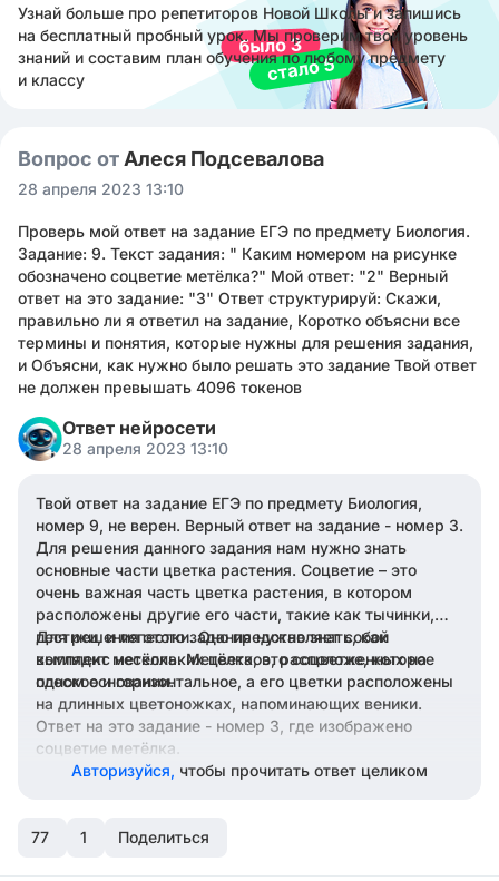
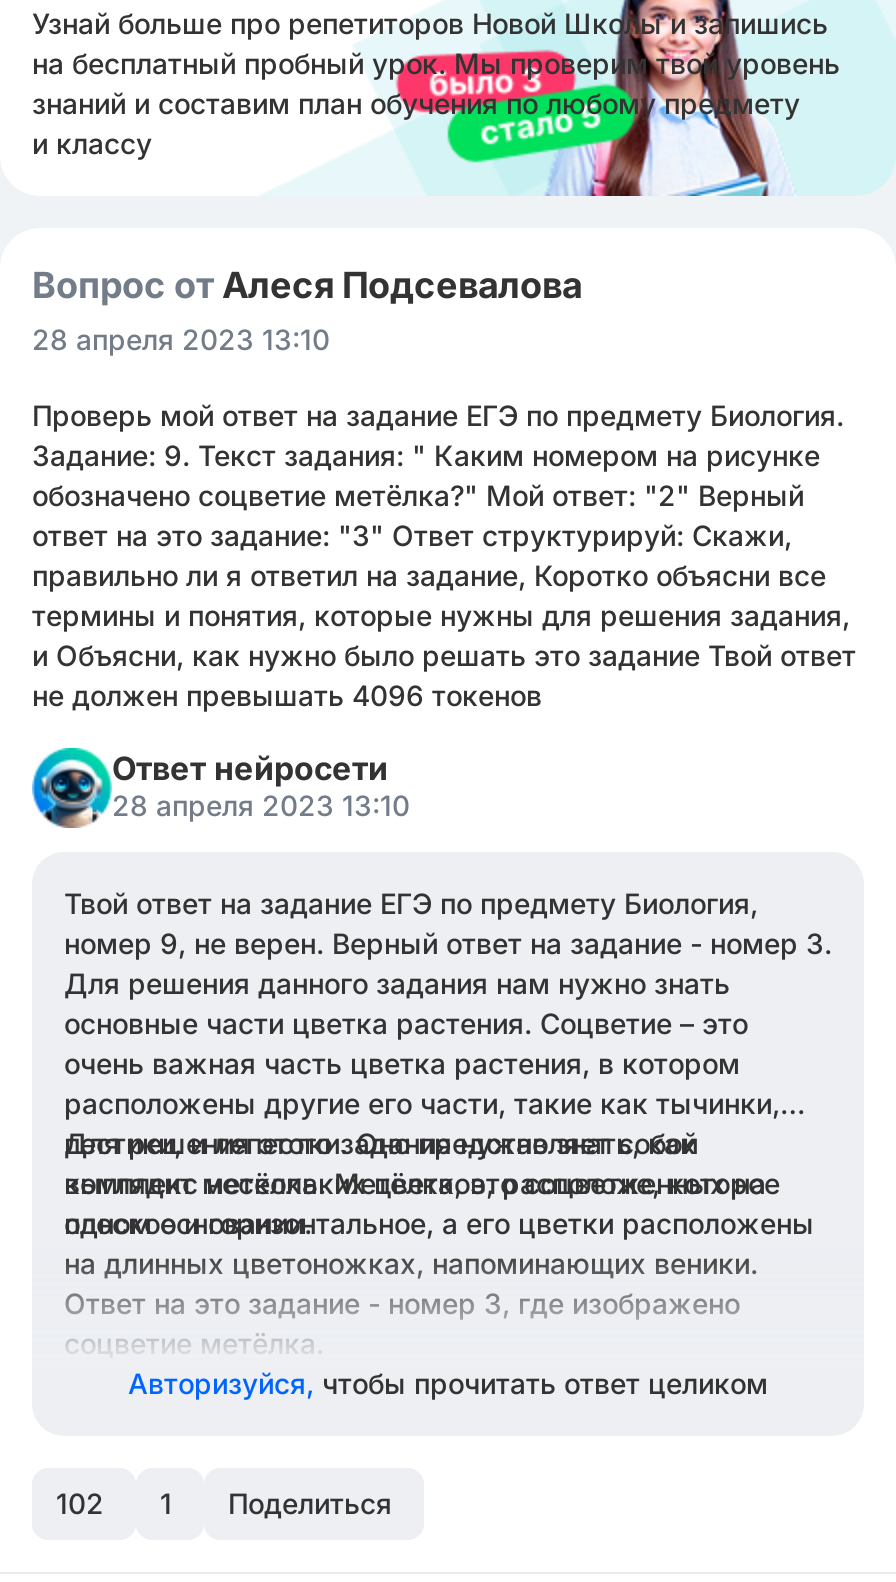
[31,828,209,846] 77 1 Поделиться -> [56,1486,392,1520] 102 1 Поделиться

